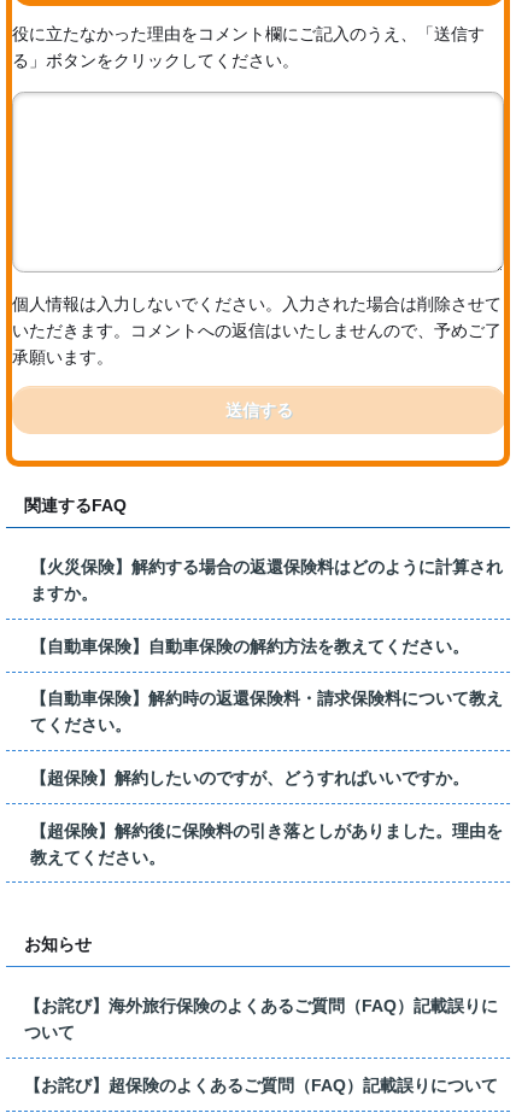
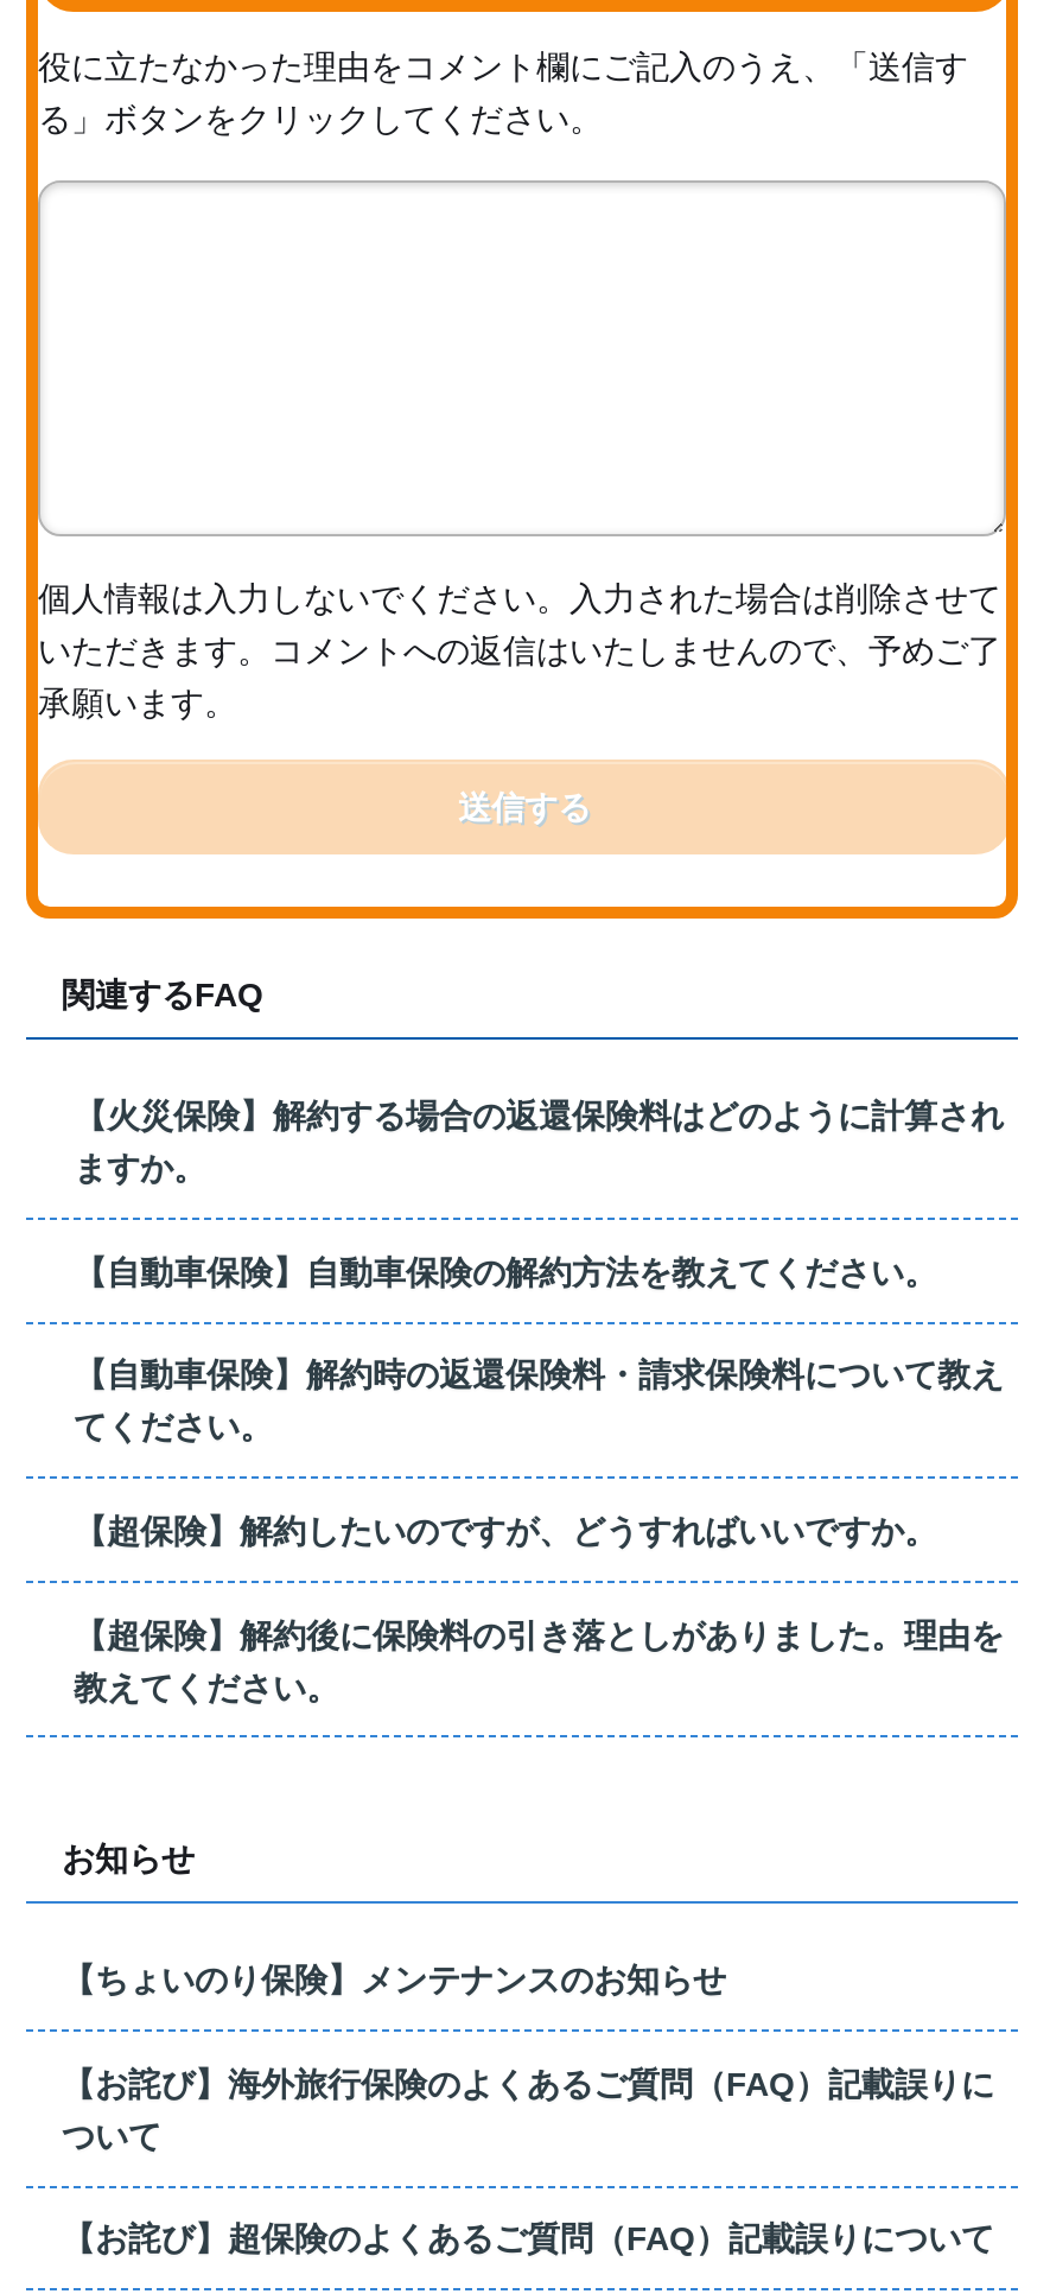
none -> [62,1961,726,1999] 【ちょいのり保険】メンテナンスのお知らせ

